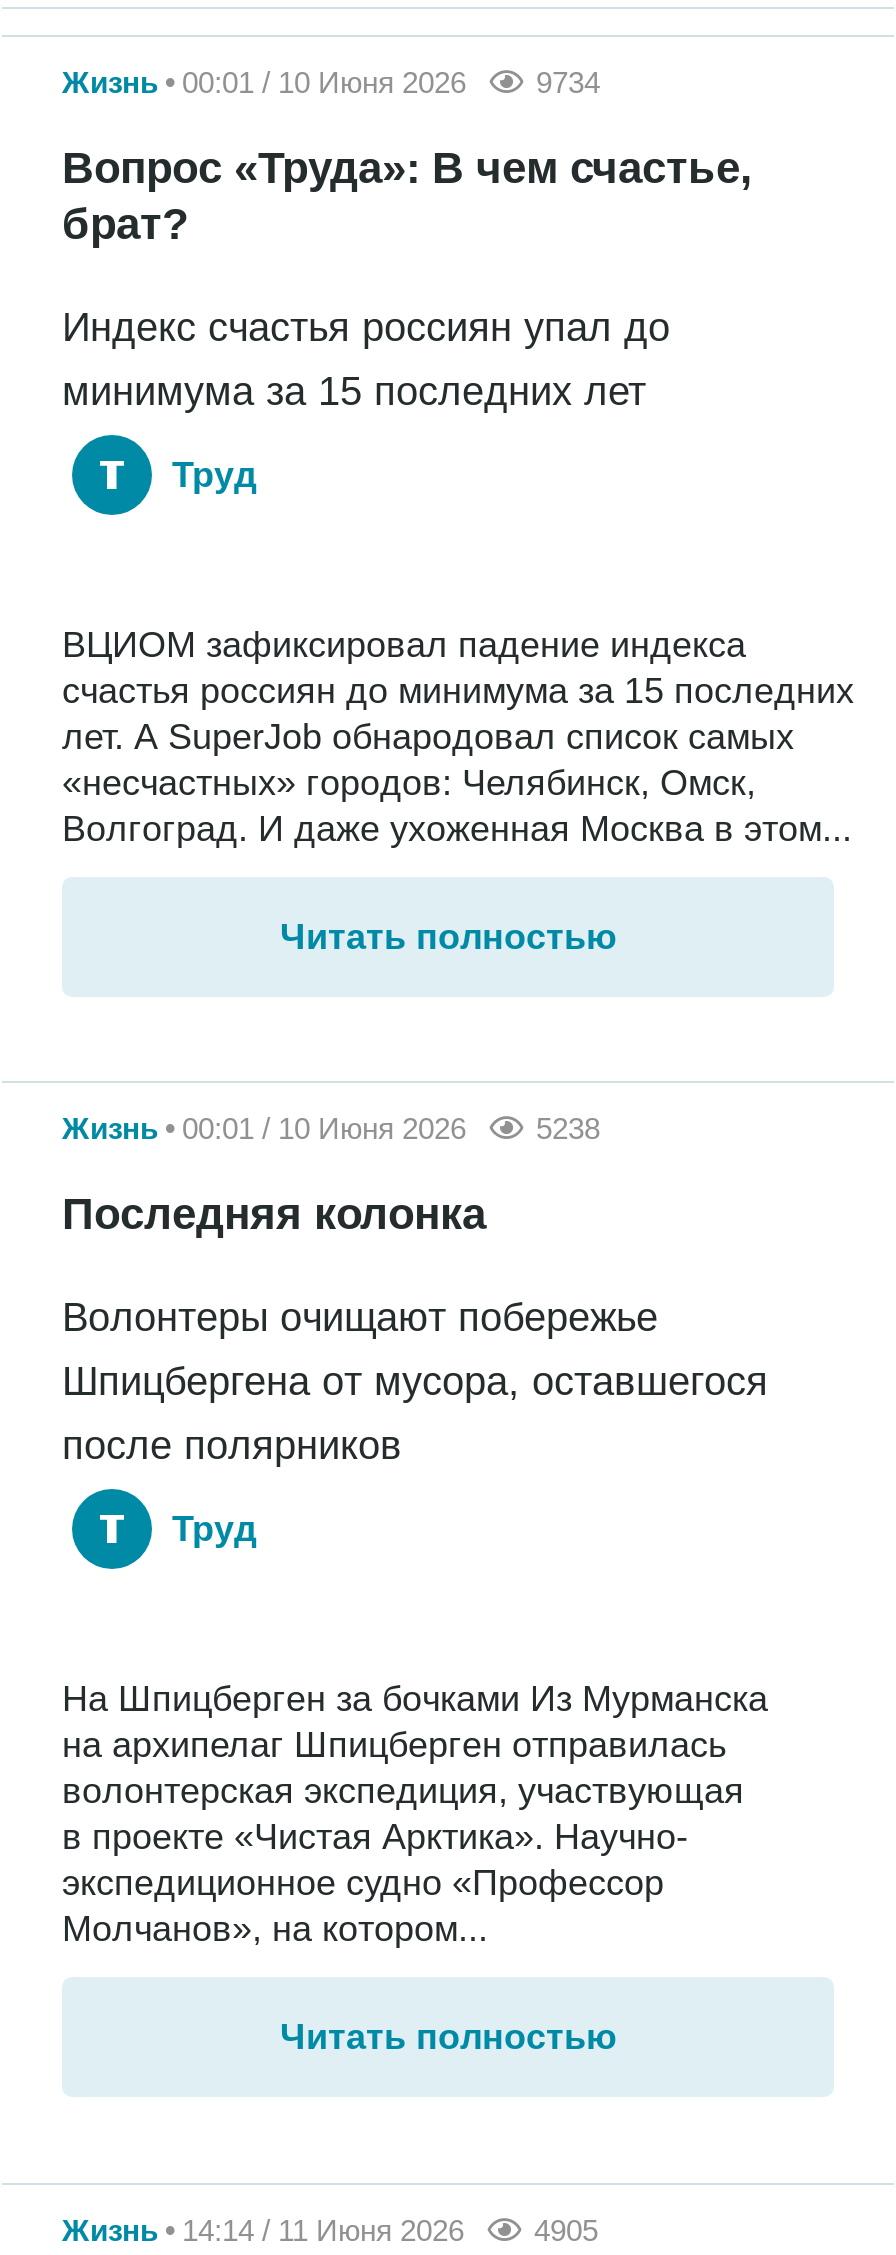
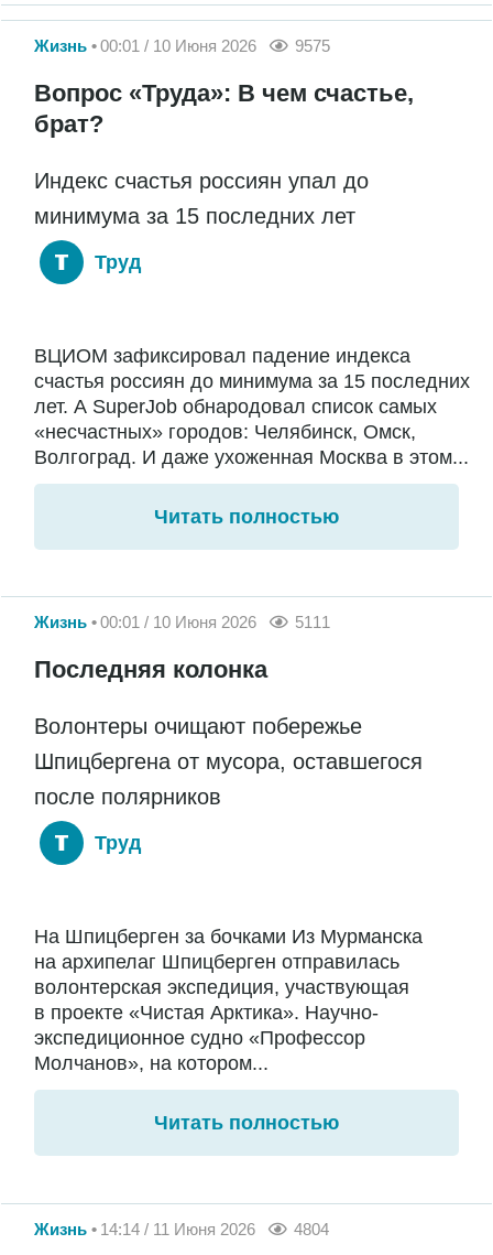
[536,65,600,99] 9734 -> [295,37,330,55] 9575
[536,1112,600,1146] 5238 -> [295,613,330,632] 5111
[534,2212,598,2246] 4905 -> [294,1219,329,1238] 4804

